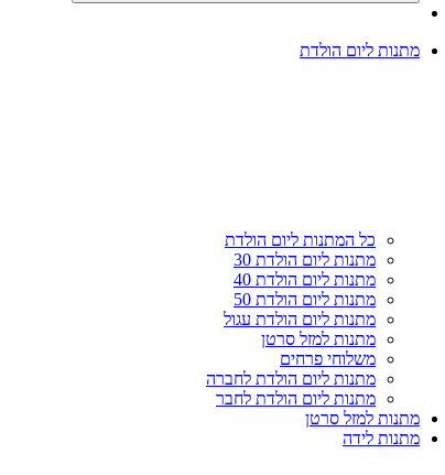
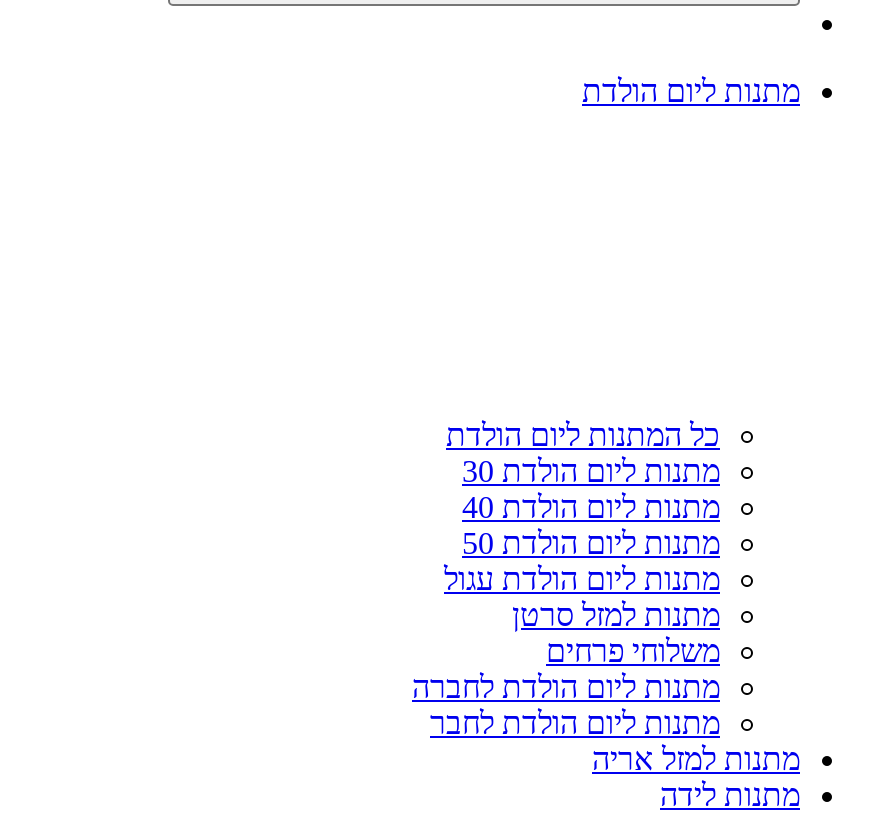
[305,409,420,428] מתנות למזל סרטן -> [592,742,800,776] מתנות למזל אריה

